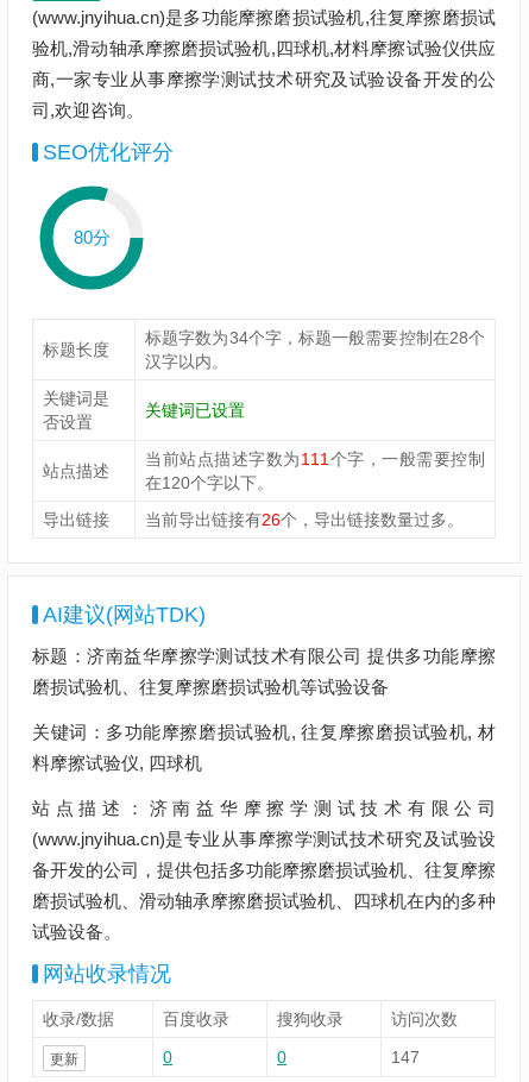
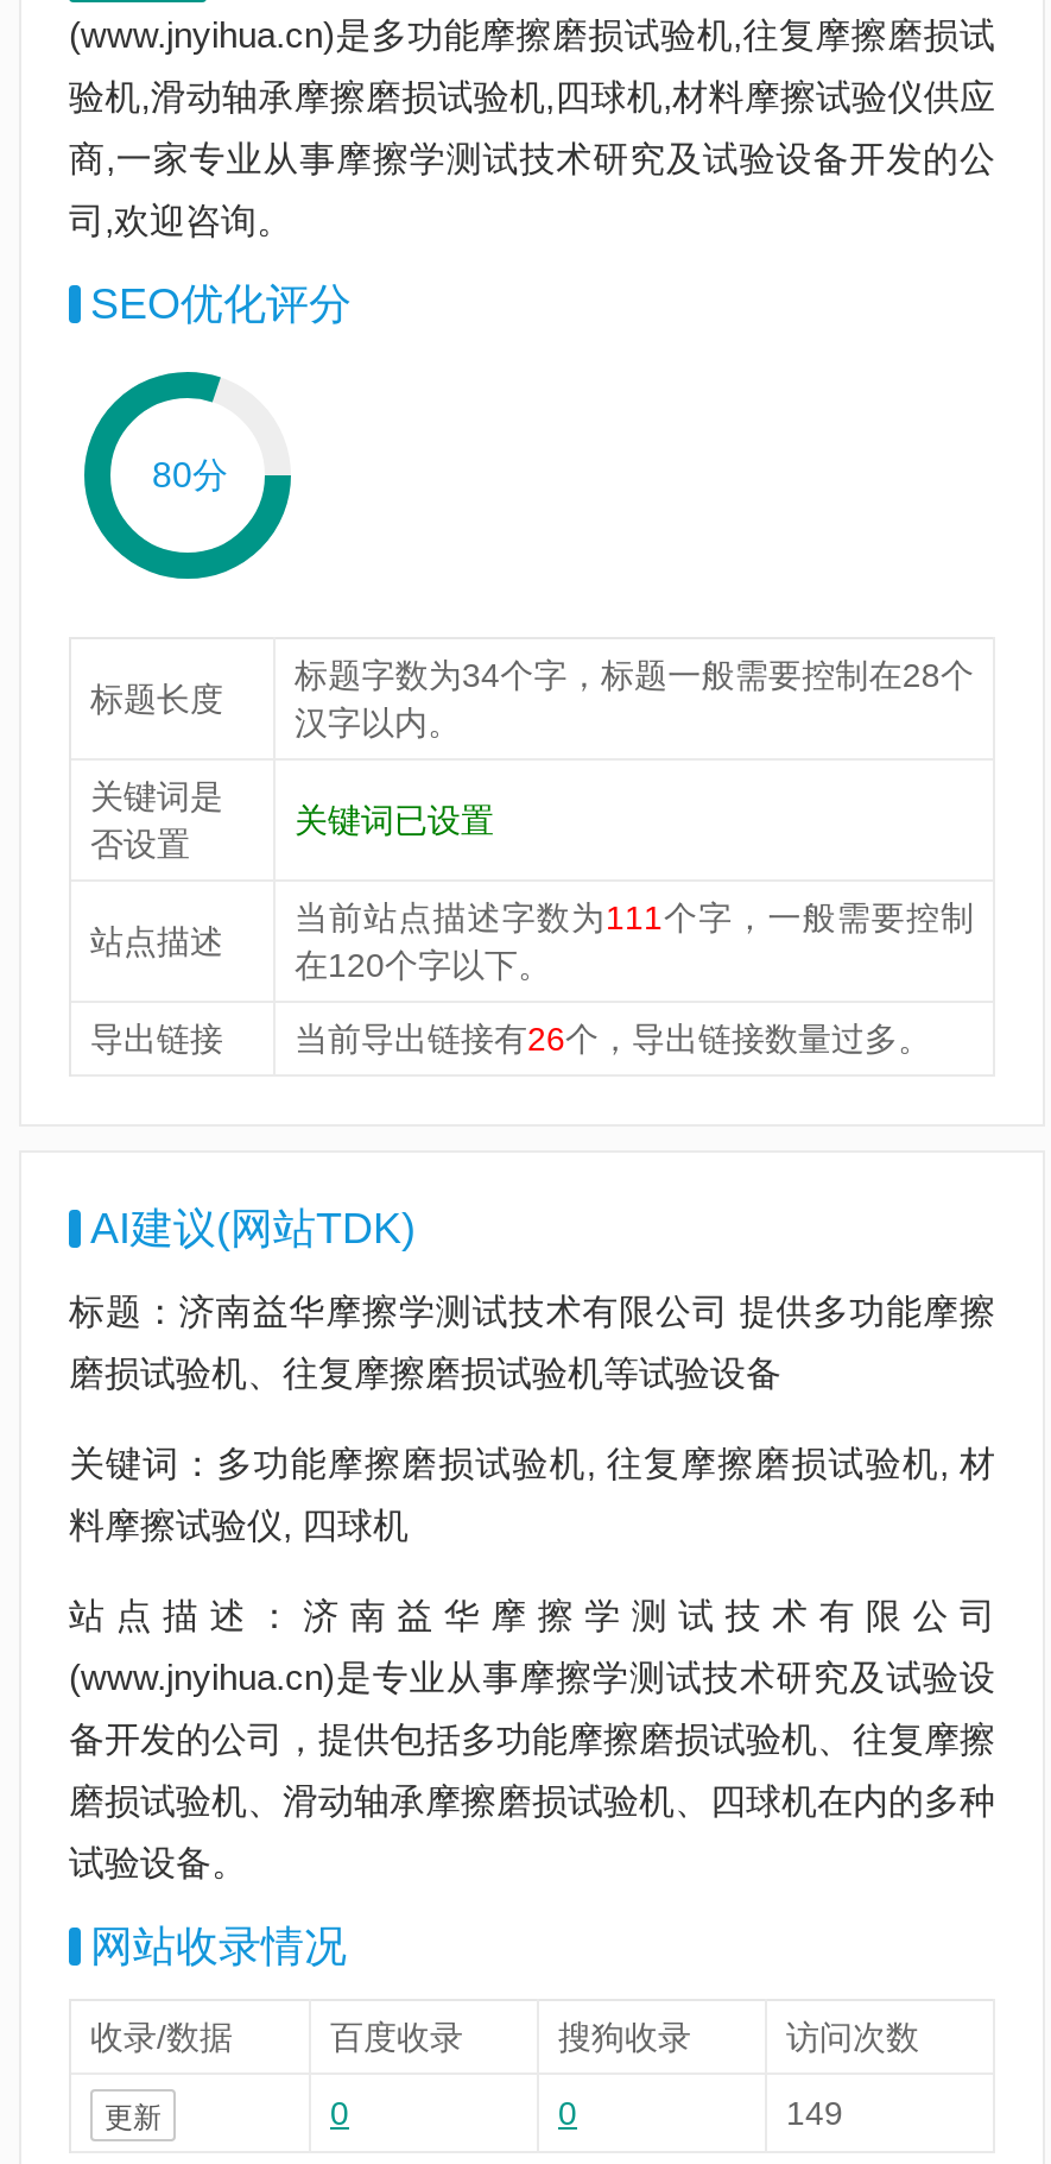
[391,1048,420,1067] 147 -> [786,2095,843,2133] 149

